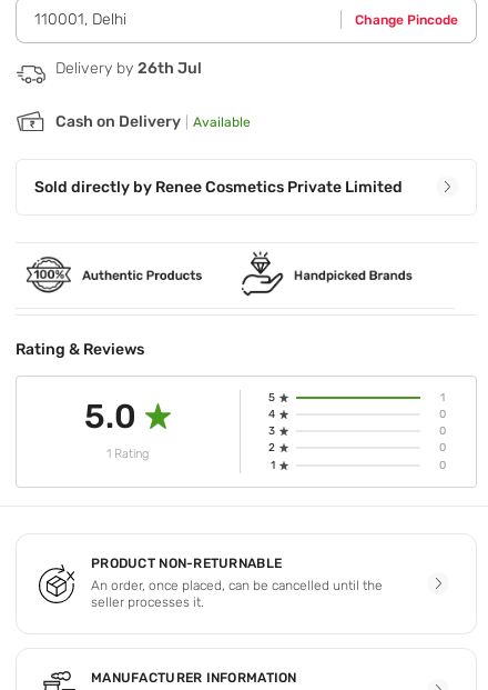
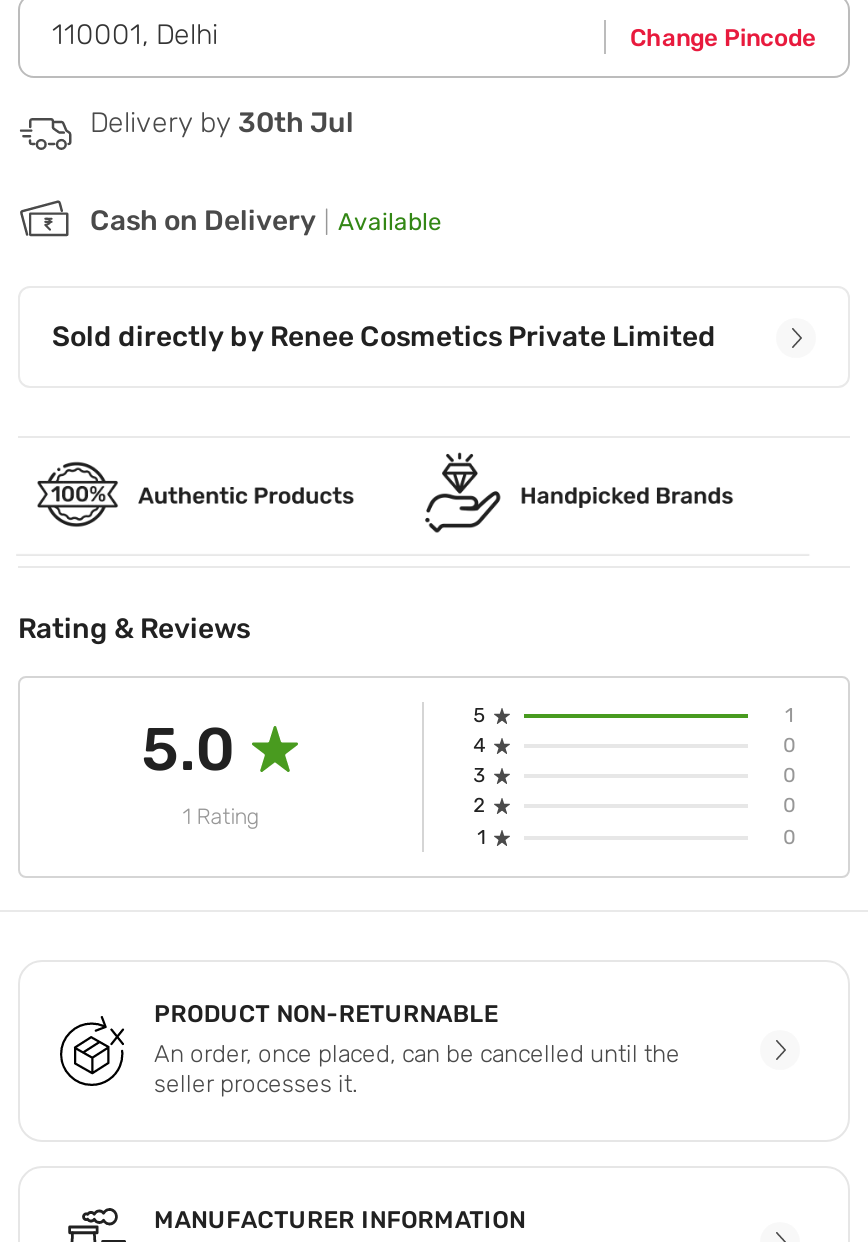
[55,59,202,78] Delivery by 26th Jul -> [90,106,354,140] Delivery by 30th Jul

